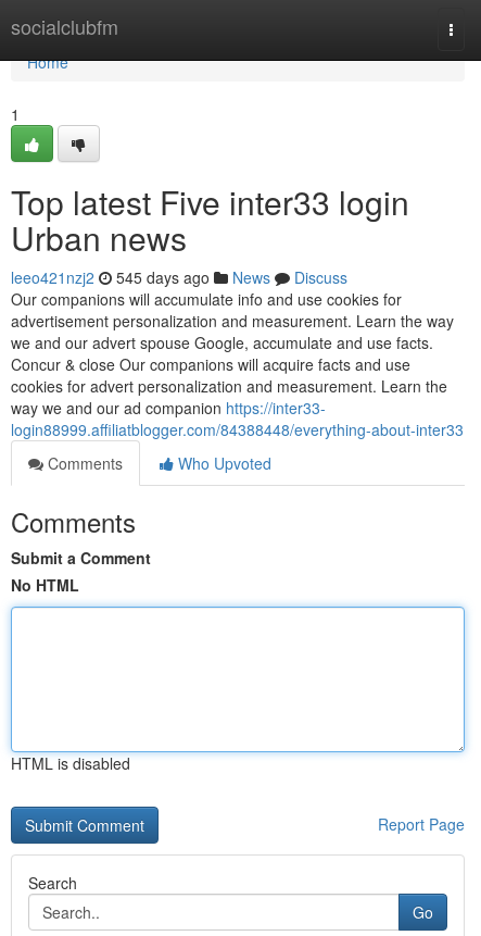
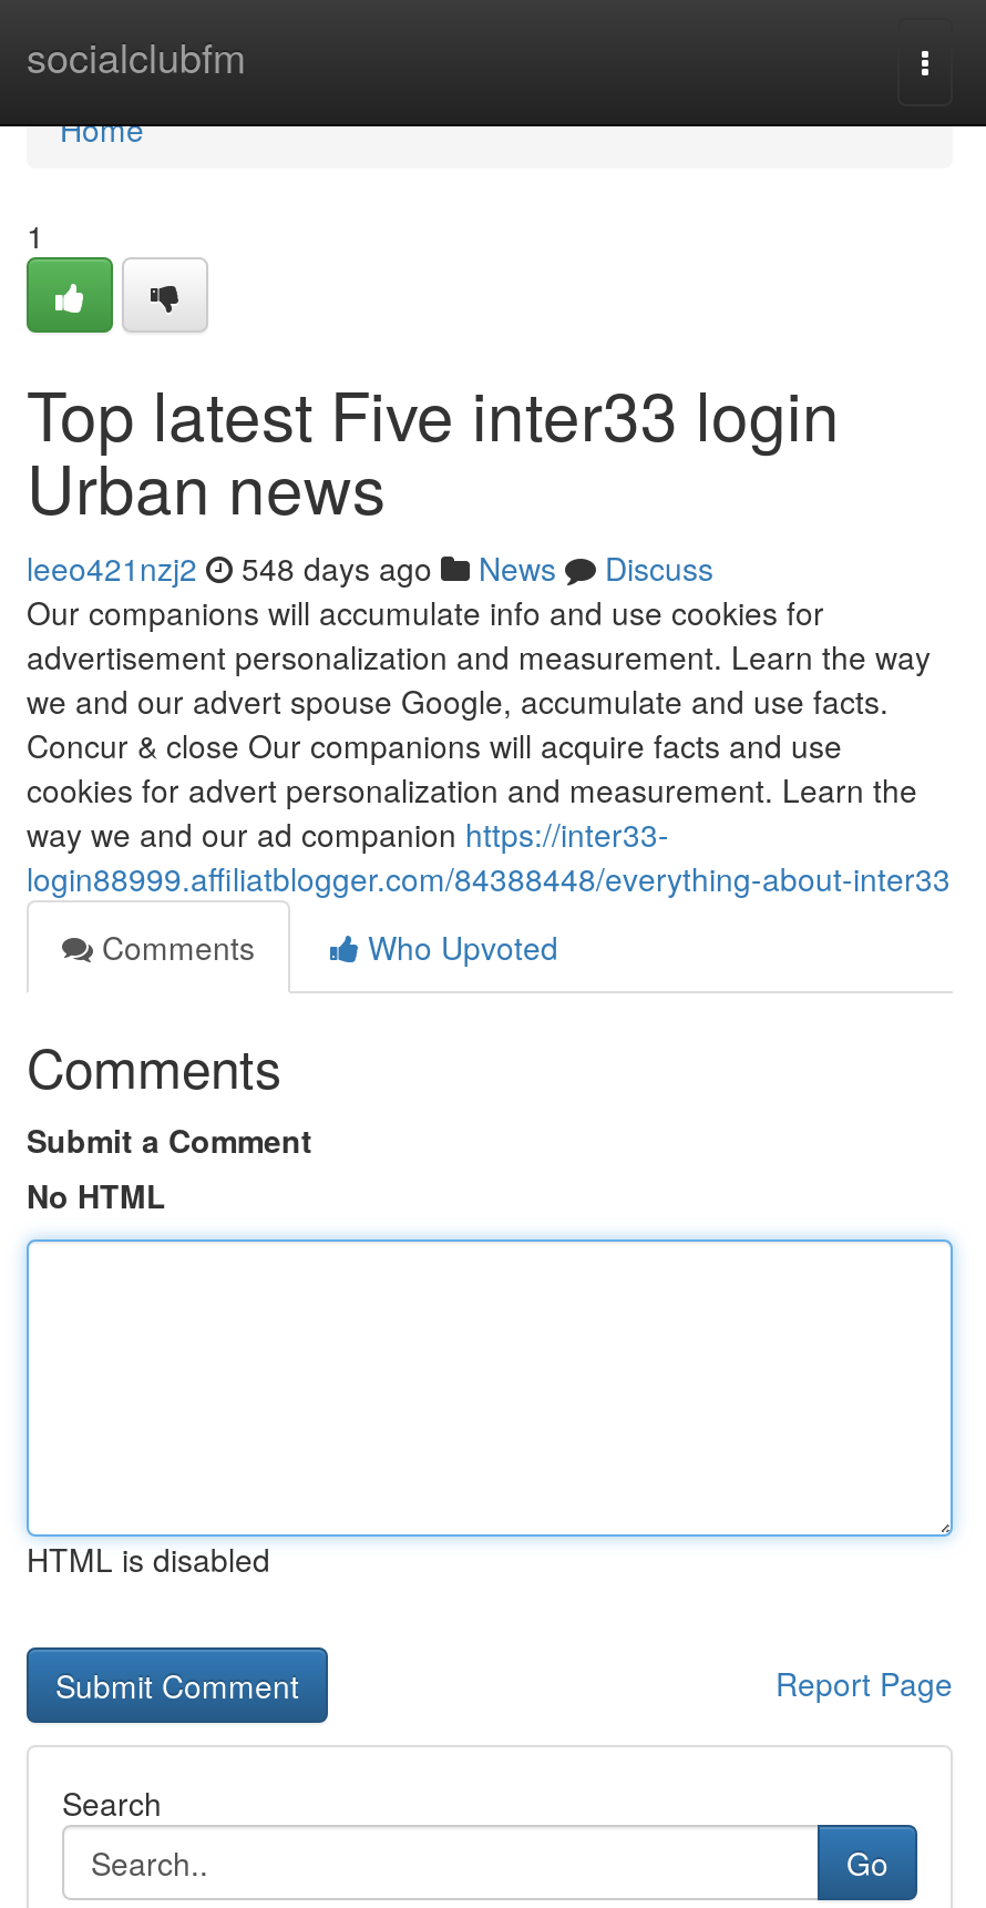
[11,266,347,288] leeo421nzj2 545 days ago News Discuss -> [27,545,713,590] leeo421nzj2 548 days ago News Discuss

